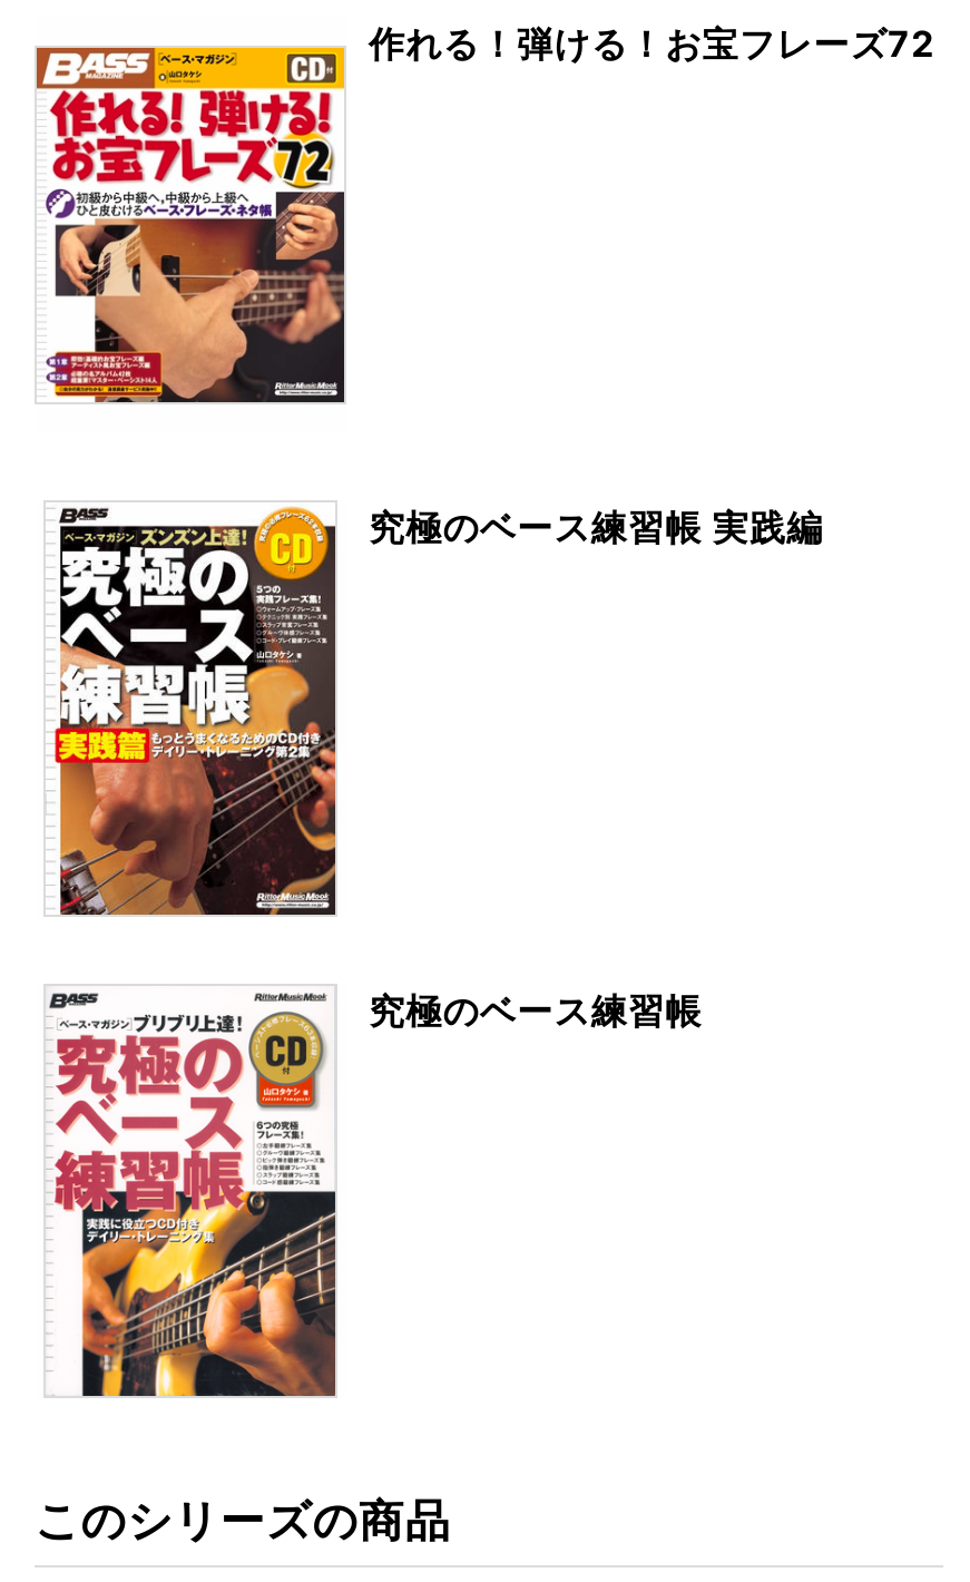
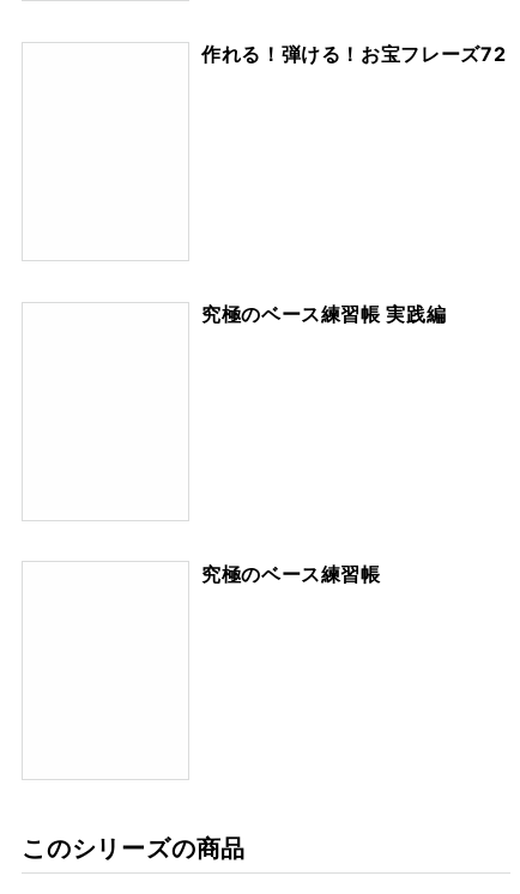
[35,46,346,404] [image] -> none
[52,505,337,917] [image] -> none
[46,990,337,1398] [image] -> none

